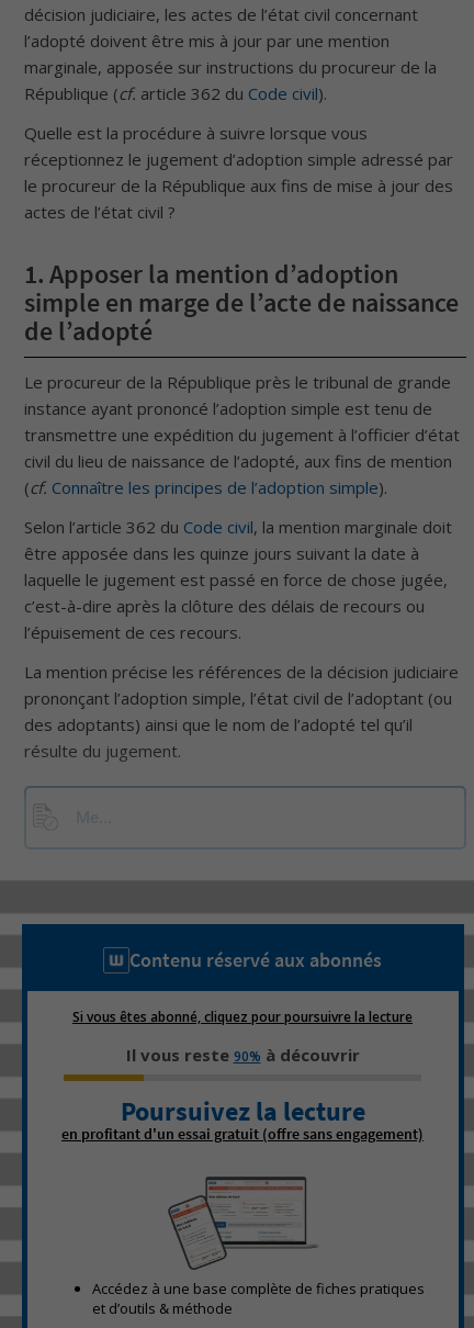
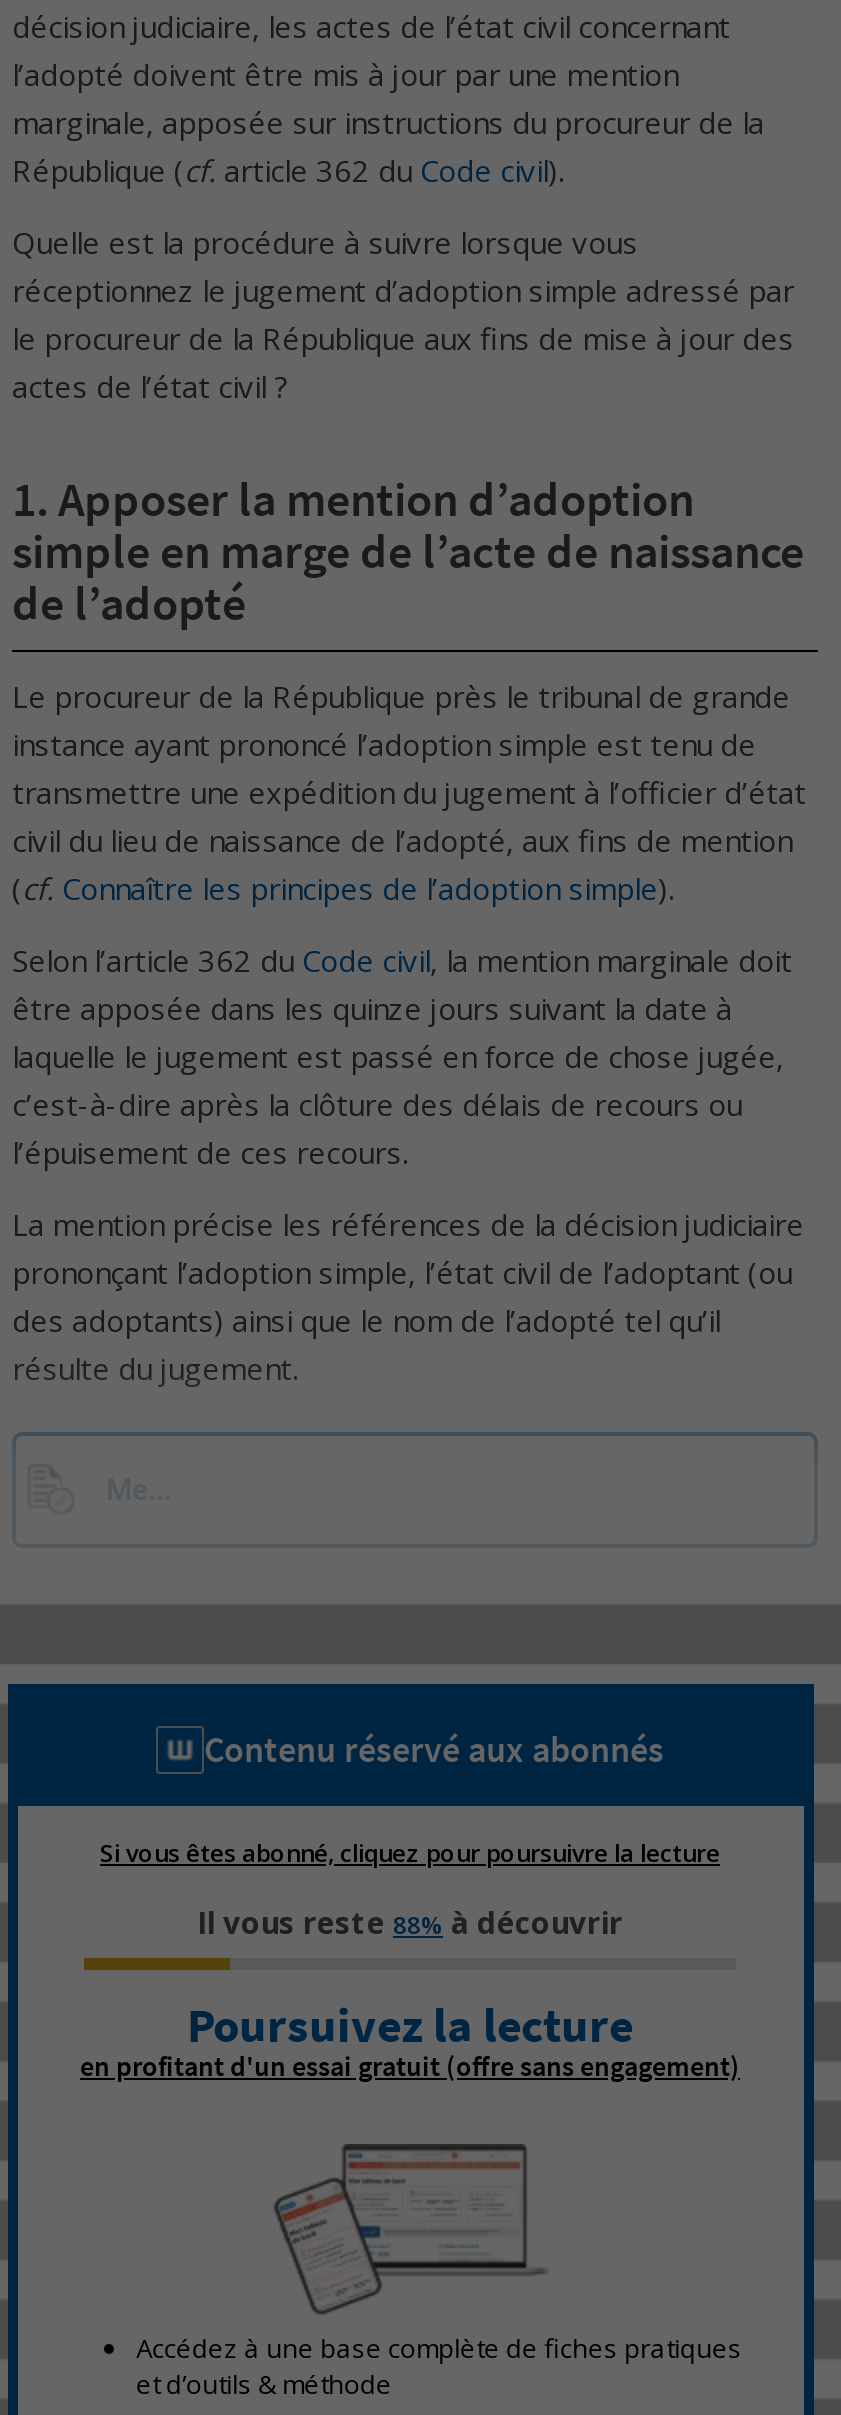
[126,1044,359,1066] Il vous reste 90% à découvrir -> [197,1902,623,1942] Il vous reste 88% à découvrir

